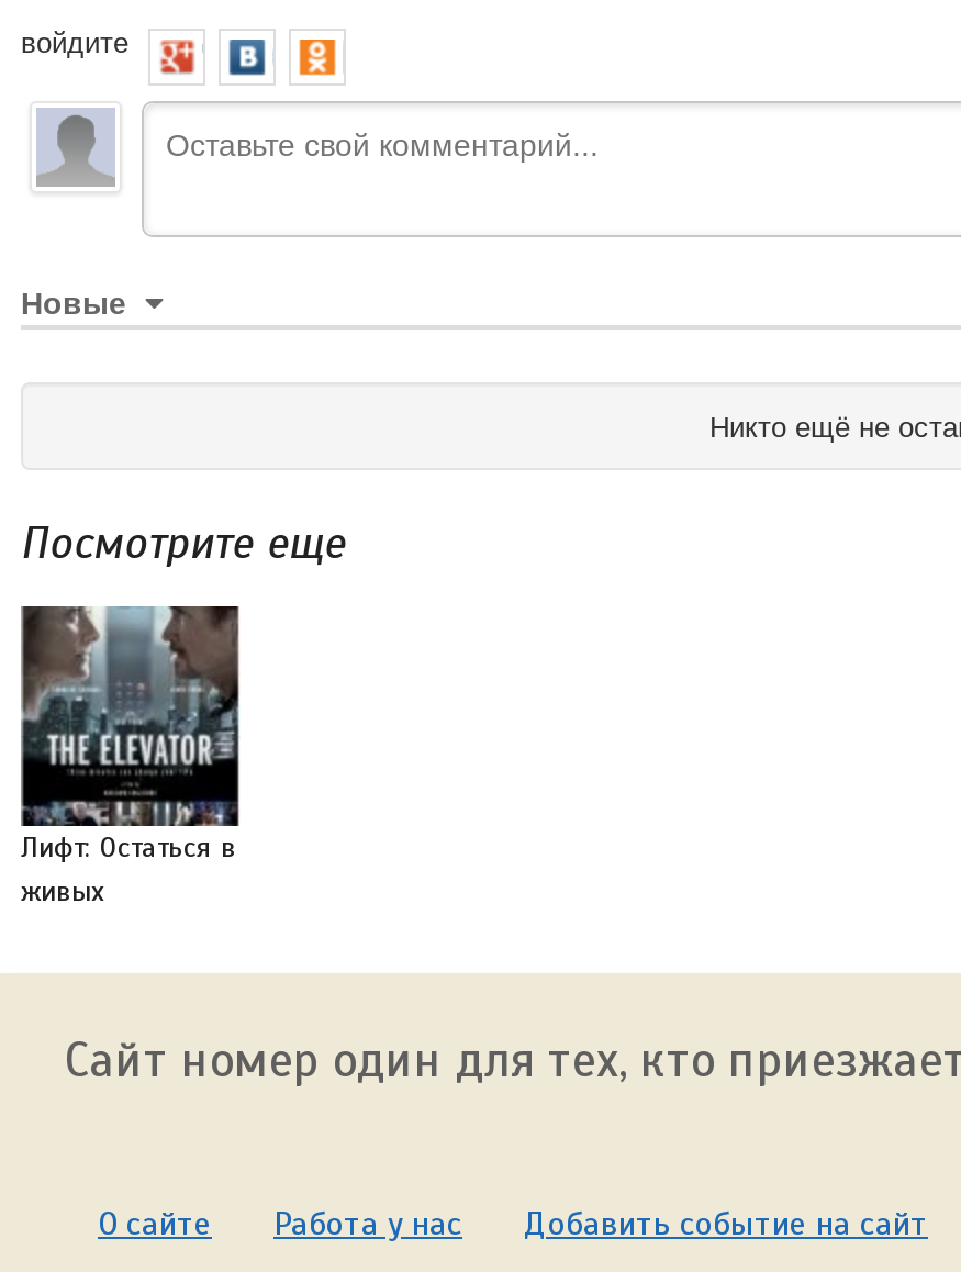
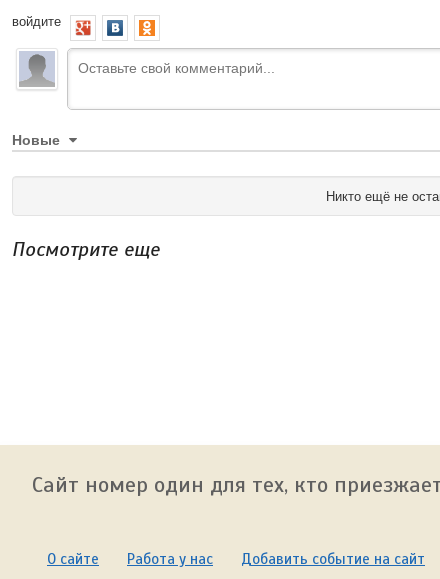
[19,604,241,908] [image] | Лифт: Остаться в | живых -> none

